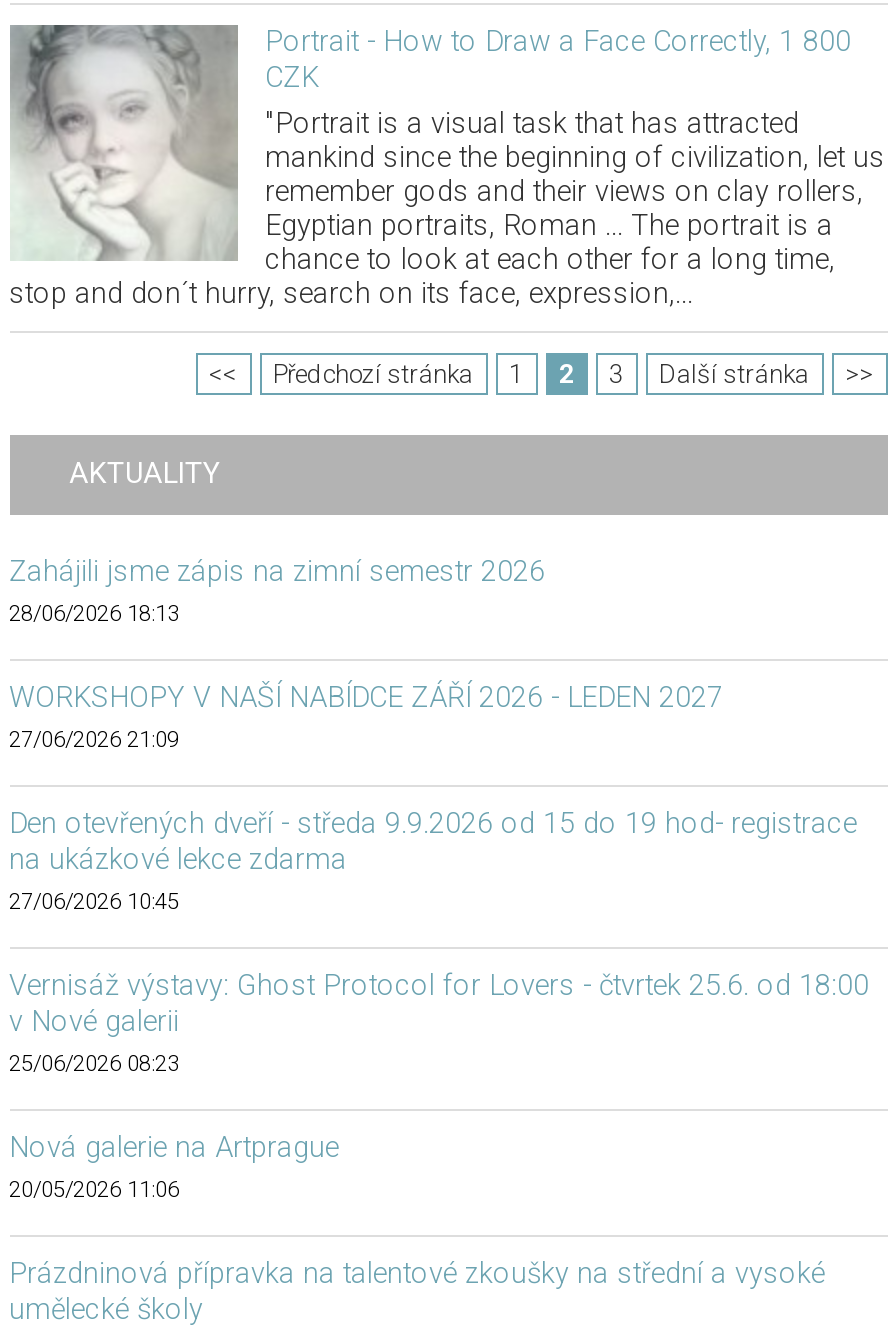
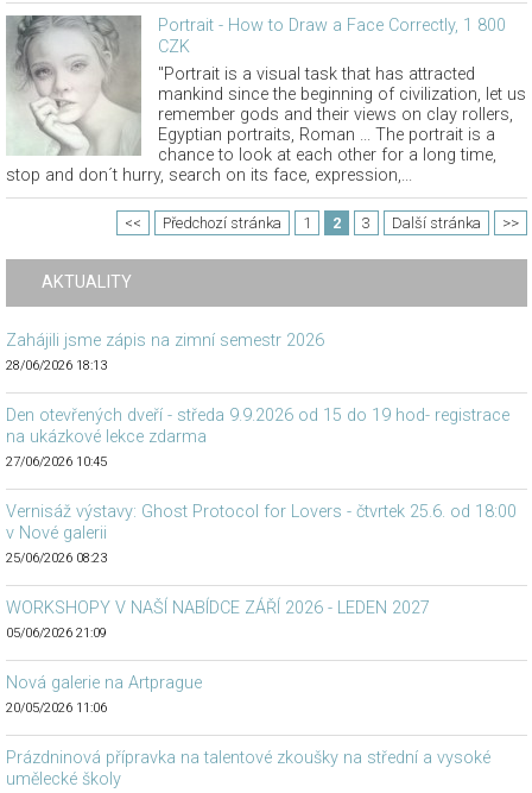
moved [9,680,723,714] -> [5,597,429,618]: WORKSHOPY V NAŠÍ NABÍDCE ZÁŘÍ 2026 - LEDEN 2027
[9,726,179,752] 27/06/2026 21:09 -> none
moved [9,806,869,1076] -> [5,405,516,565]: Den otevřených dveří - středa 9.9.2026 od 15 do 19 hod- registrace | na ukázkové lekce zdarma | 27/06/2026 10:45 | Vernisáž výstavy: Ghost Protocol for Lovers - čtvrtek 25.6. od 18:00 | v Nové galerii | 25/06/2026 08:23
none -> [5,625,106,640] 05/06/2026 21:09

